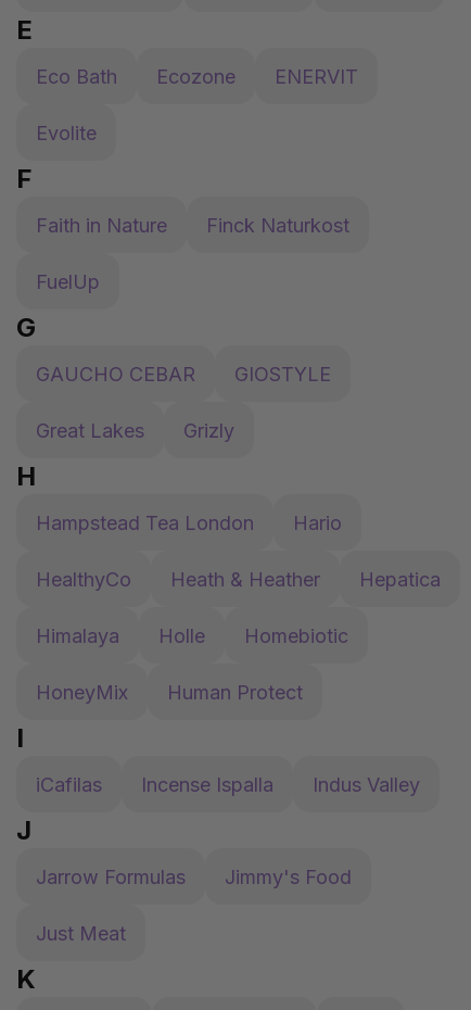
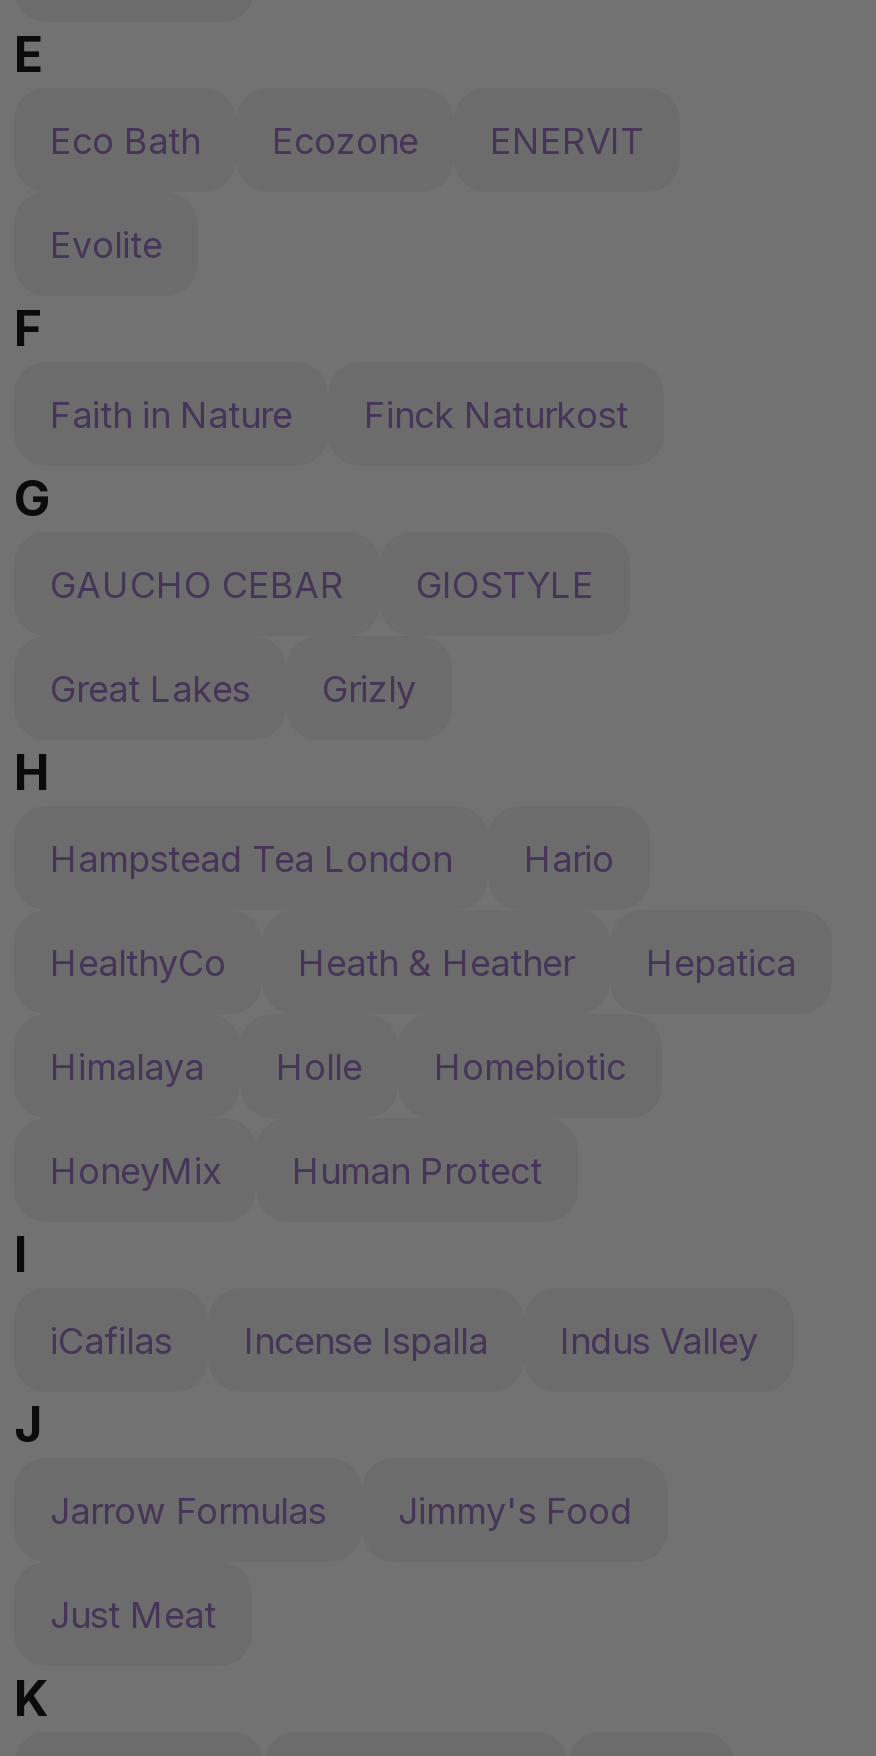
[36,270,100,293] FuelUp -> none

